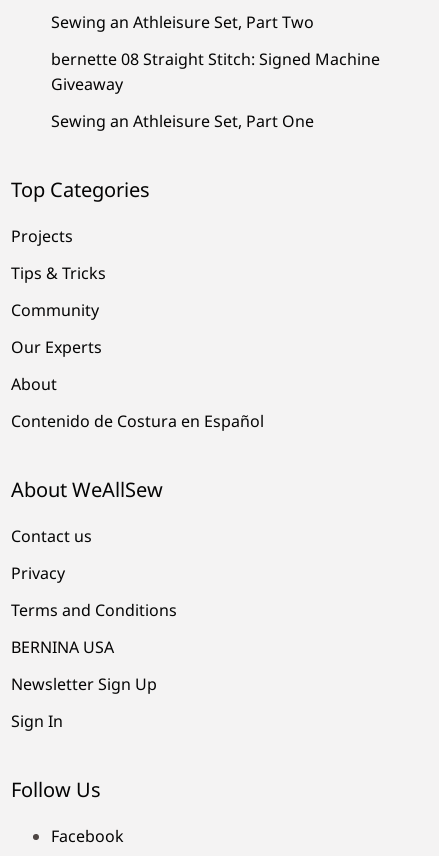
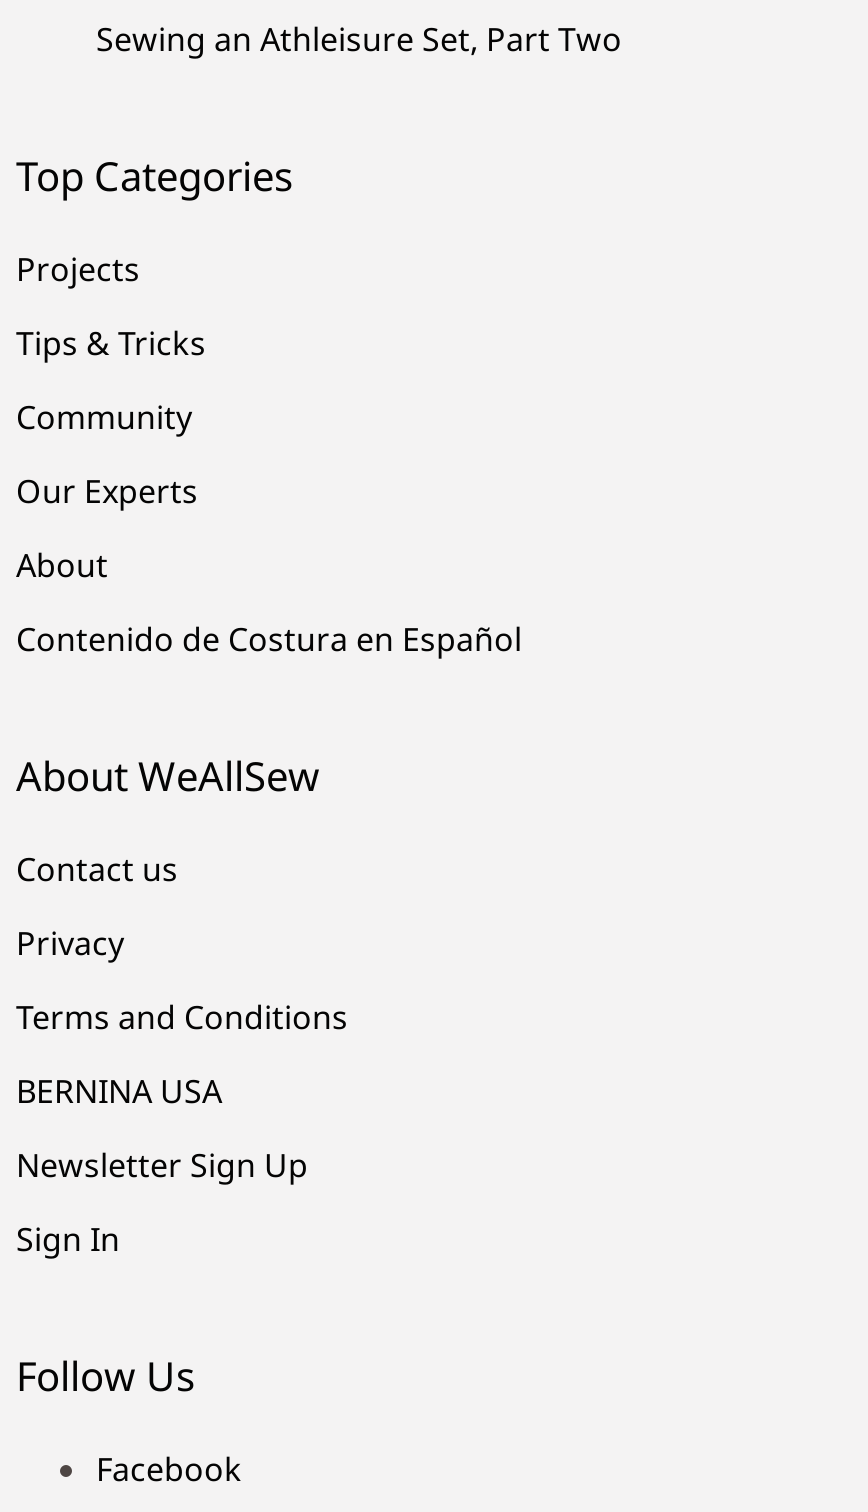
[51,48,380,132] bernette 08 Straight Stitch: Signed Machine | Giveaway | Sewing an Athleisure Set, Part One -> none

